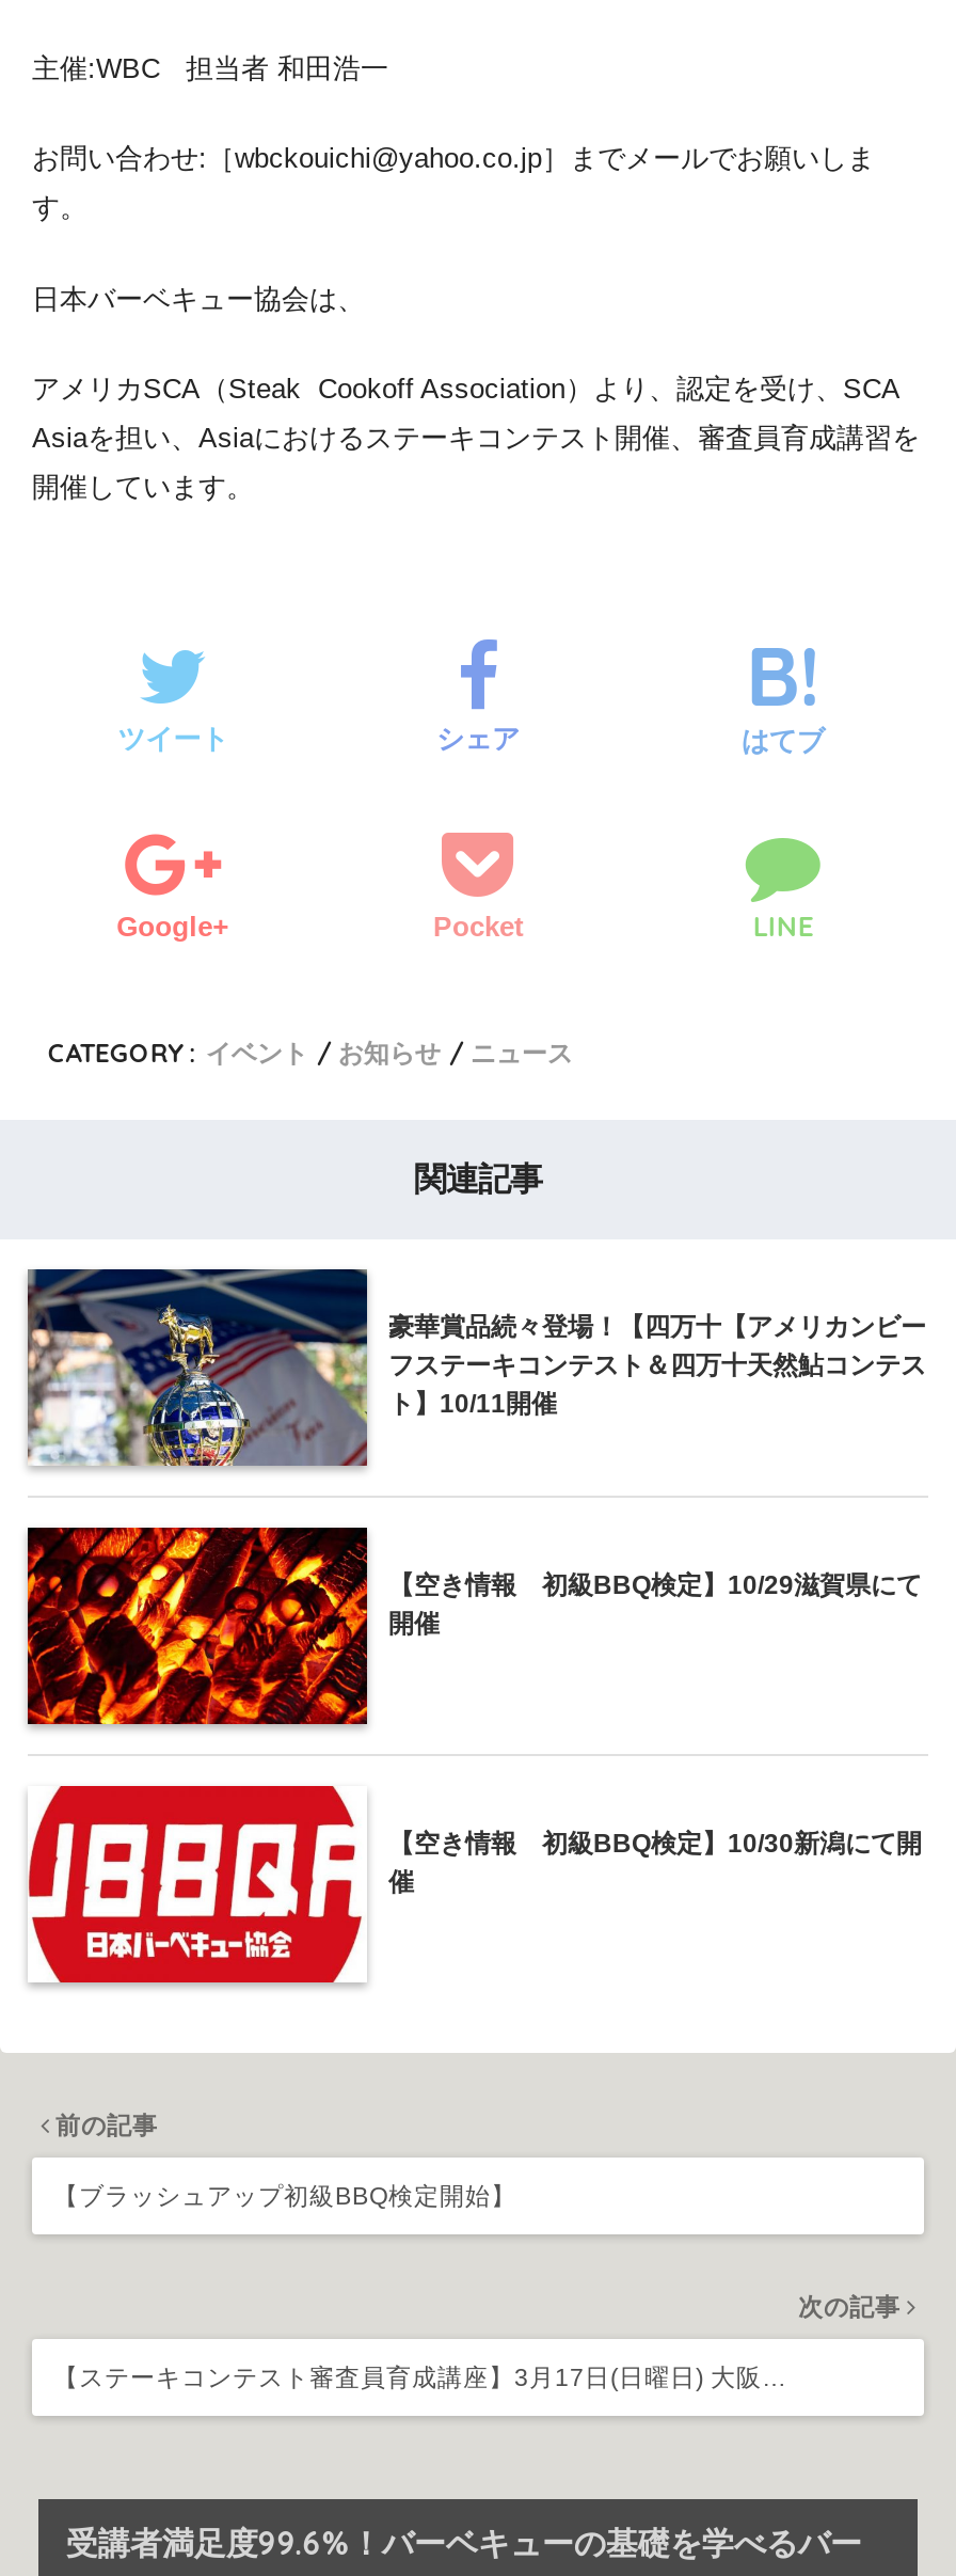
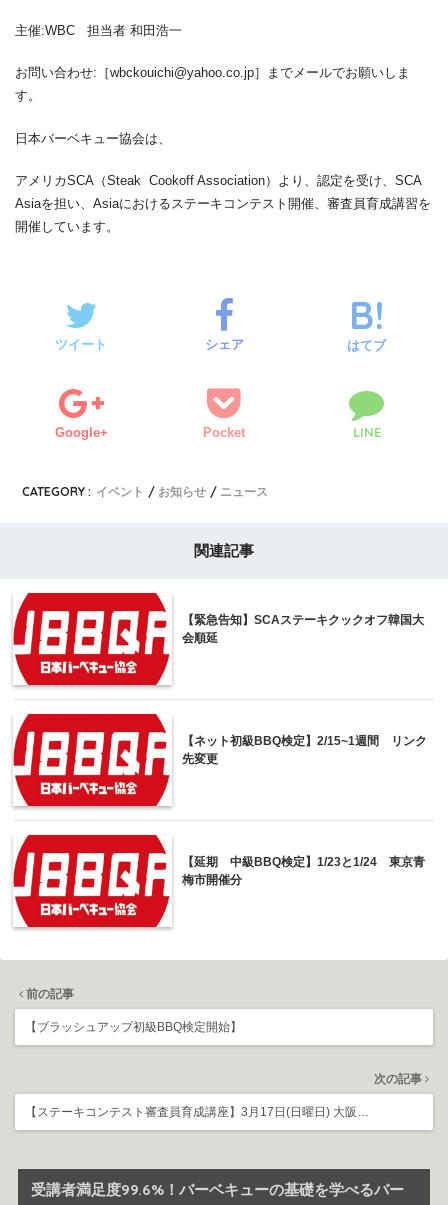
[26,1267,926,1468] [image] | 豪華賞品続々登場！【四万十【アメリカンビー | フステーキコンテスト＆四万十天然鮎コンテス | ト】10/11開催 -> [13,592,424,686] [image] | 【緊急告知】SCAステーキクックオフ韓国大 | 会順延
[26,1526,922,1726] [image] | 【空き情報 初級BBQ検定】10/29滋賀県にて | 開催 -> [13,713,427,807] [image] | 【ネット初級BBQ検定】2/15~1週間 リンク | 先変更
[388,1829,922,1898] 【空き情報 初級BBQ検定】10/30新潟にて開 | 催 -> [182,855,425,887] 【延期 中級BBQ検定】1/23と1/24 東京青 | 梅市開催分

